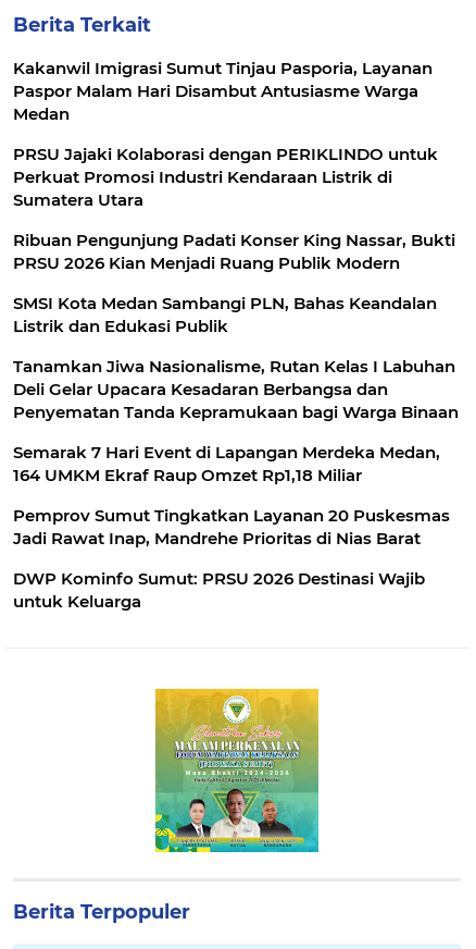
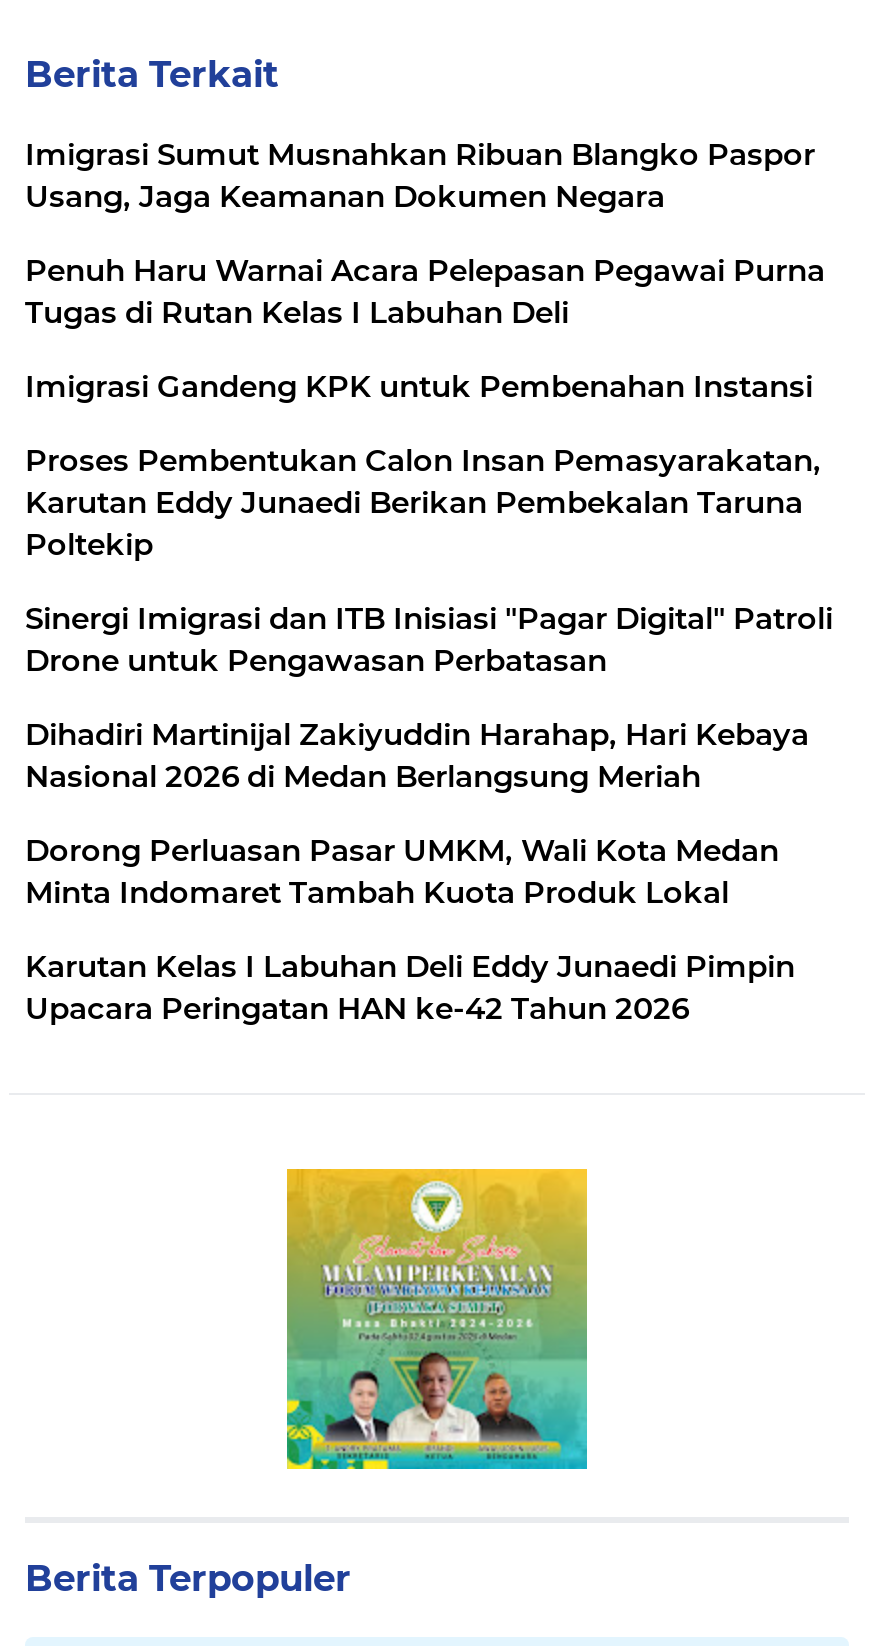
[13,57,433,124] Kakanwil Imigrasi Sumut Tinjau Pasporia, Layanan | Paspor Malam Hari Disambut Antusiasme Warga | Medan -> [25,134,815,214] Imigrasi Sumut Musnahkan Ribuan Blangko Paspor | Usang, Jaga Keamanan Dokumen Negara
[13,143,438,209] PRSU Jajaki Kolaborasi dengan PERIKLINDO untuk | Perkuat Promosi Industri Kendaraan Listrik di | Sumatera Utara -> [25,250,825,330] Penuh Haru Warnai Acara Pelepasan Pegawai Purna | Tugas di Rutan Kelas I Labuhan Deli
[13,229,455,273] Ribuan Pengunjung Padati Konser King Nassar, Bukti | PRSU 2026 Kian Menjadi Ruang Publik Modern -> [25,366,813,404] Imigrasi Gandeng KPK untuk Pembenahan Instansi
[13,292,437,336] SMSI Kota Medan Sambangi PLN, Bahas Keandalan | Listrik dan Edukasi Publik -> [25,440,821,562] Proses Pembentukan Calon Insan Pemasyarakatan, | Karutan Eddy Junaedi Berikan Pembekalan Taruna | Poltekip
[13,355,459,422] Tanamkan Jiwa Nasionalisme, Rutan Kelas I Labuhan | Deli Gelar Upacara Kesadaran Berbangsa dan | Penyematan Tanda Kepramukaan bagi Warga Binaan -> [25,598,833,678] Sinergi Imigrasi dan ITB Inisiasi "Pagar Digital" Patroli | Drone untuk Pengawasan Perbatasan
[13,441,440,485] Semarak 7 Hari Event di Lapangan Merdeka Medan, | 164 UMKM Ekraf Raup Omzet Rp1,18 Miliar -> [25,714,809,794] Dihadiri Martinijal Zakiyuddin Harahap, Hari Kebaya | Nasional 2026 di Medan Berlangsung Meriah
[13,504,450,548] Pemprov Sumut Tingkatkan Layanan 20 Puskesmas | Jadi Rawat Inap, Mandrehe Prioritas di Nias Barat -> [25,830,779,910] Dorong Perluasan Pasar UMKM, Wali Kota Medan | Minta Indomaret Tambah Kuota Produk Lokal
[13,568,425,611] DWP Kominfo Sumut: PRSU 2026 Destinasi Wajib | untuk Keluarga -> [25,946,795,1026] Karutan Kelas I Labuhan Deli Eddy Junaedi Pimpin | Upacara Peringatan HAN ke-42 Tahun 2026

